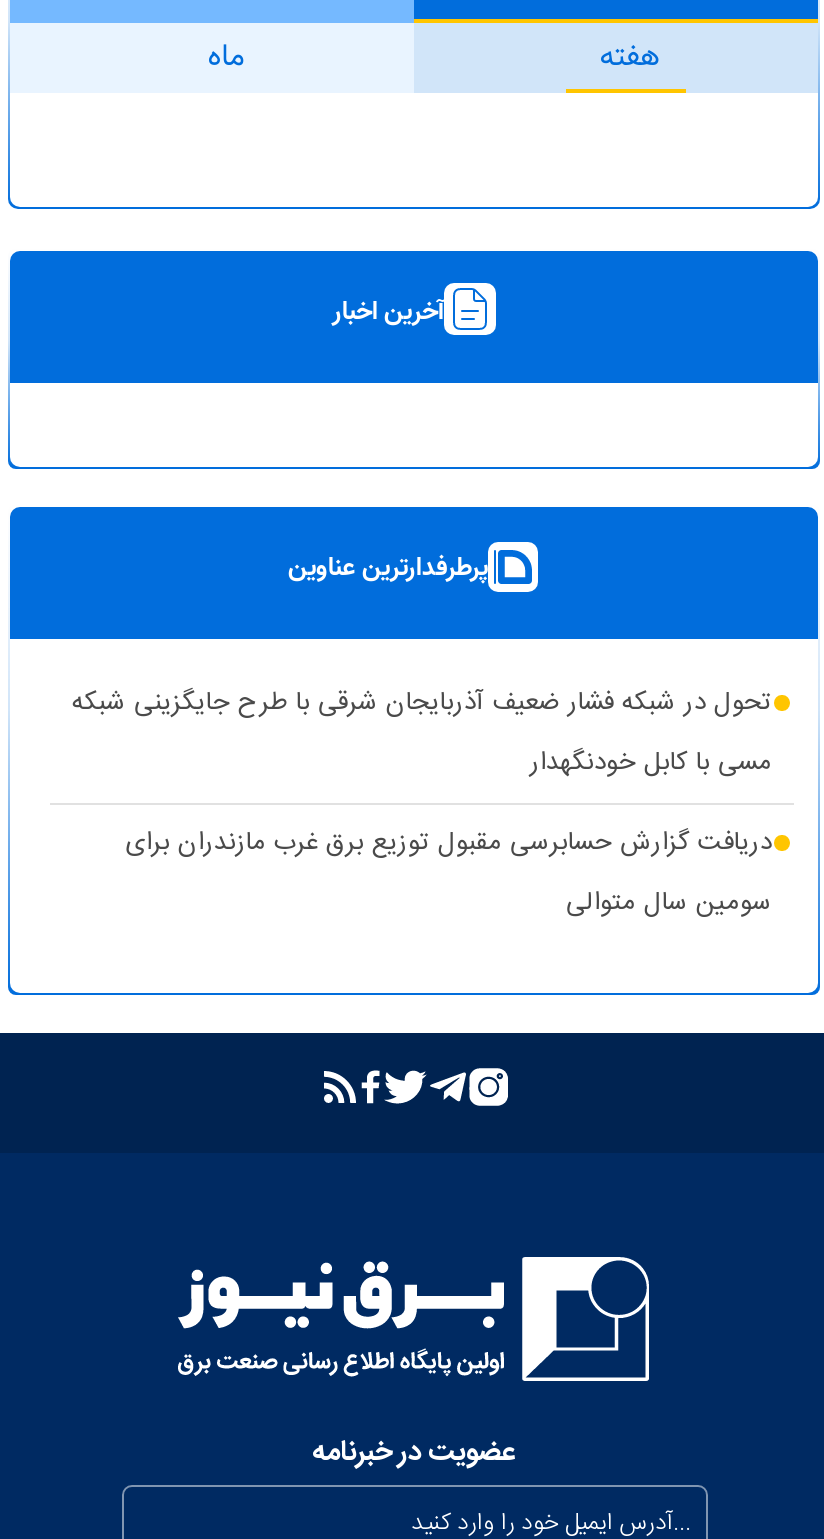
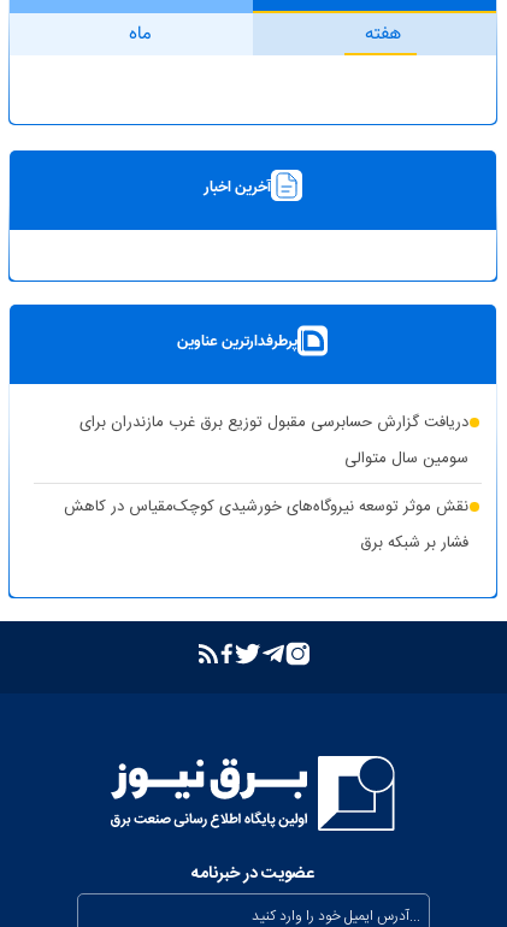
[72,680,772,784] تحول در شبکه فشار ضعیف آذربایجان شرقی با طرح جایگزینی شبکه | مسی با کابل خودنگهدار -> none
moved [126,820,772,924] -> [79,409,468,471]: دریافت گزارش حسابرسی مقبول توزیع برق غرب مازندران برای | سومین سال متوالی
none -> [64,493,468,556] نقش موثر توسعه نیروگاه‌های خورشیدی کوچک‌مقیاس در کاهش | فشار بر شبکه برق

